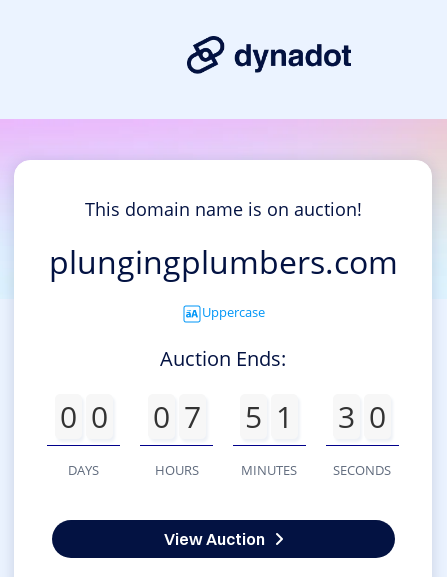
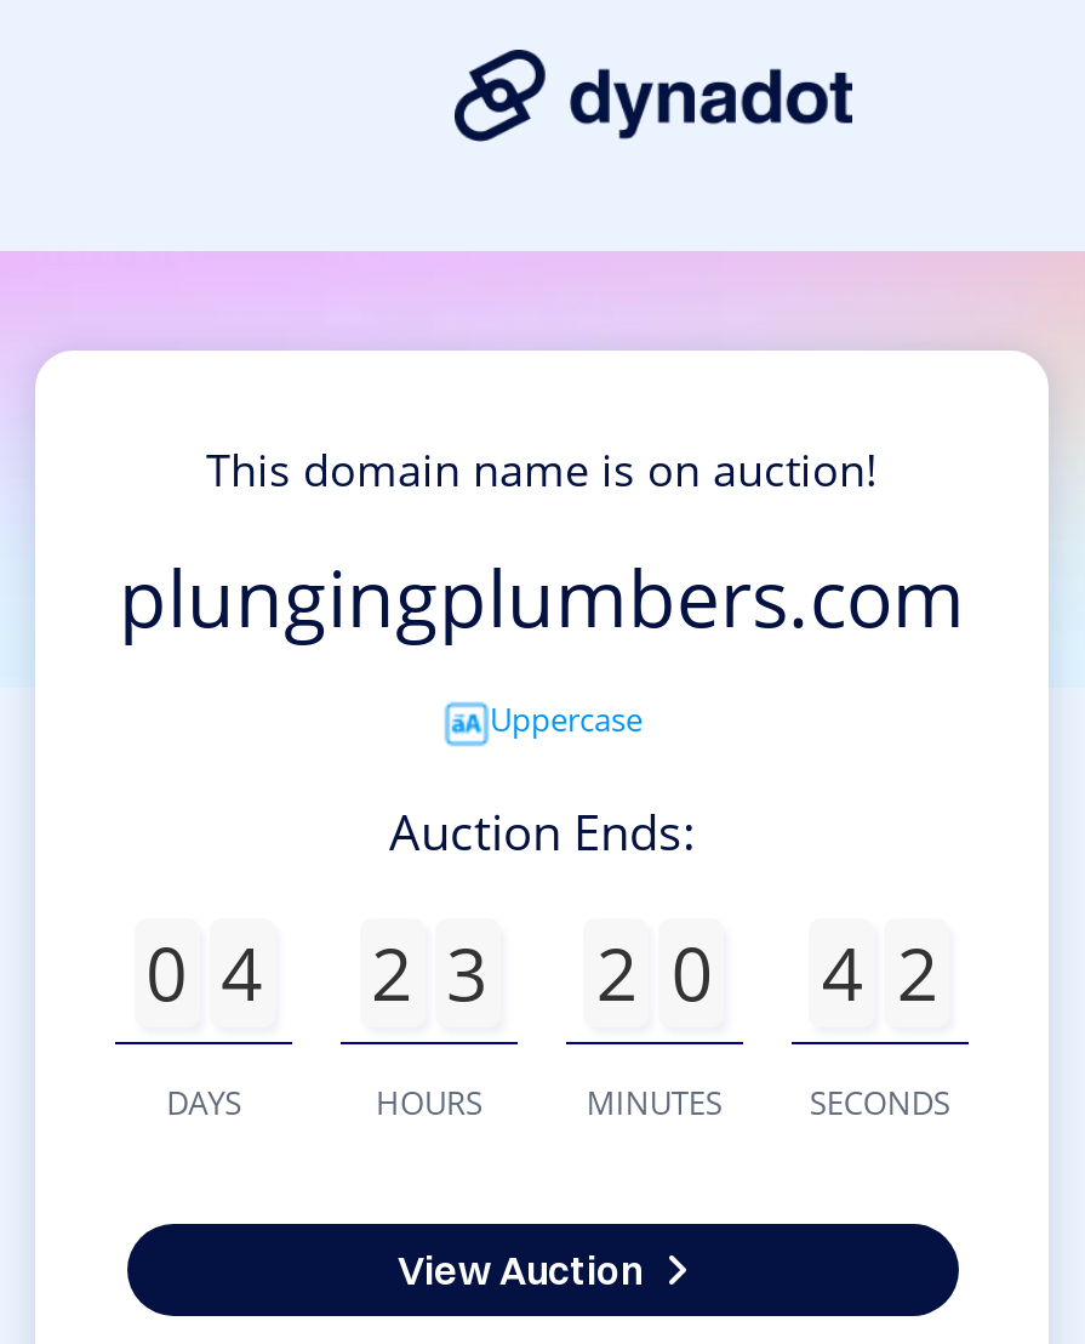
[60,396,108,437] 0 0 -> [146,923,262,1023] 0 4
[152,396,200,437] 0 7 -> [371,923,487,1023] 2 3
[245,396,293,437] 5 1 -> [596,923,713,1023] 2 0
[338,396,386,437] 3 0 -> [821,923,938,1023] 4 2

